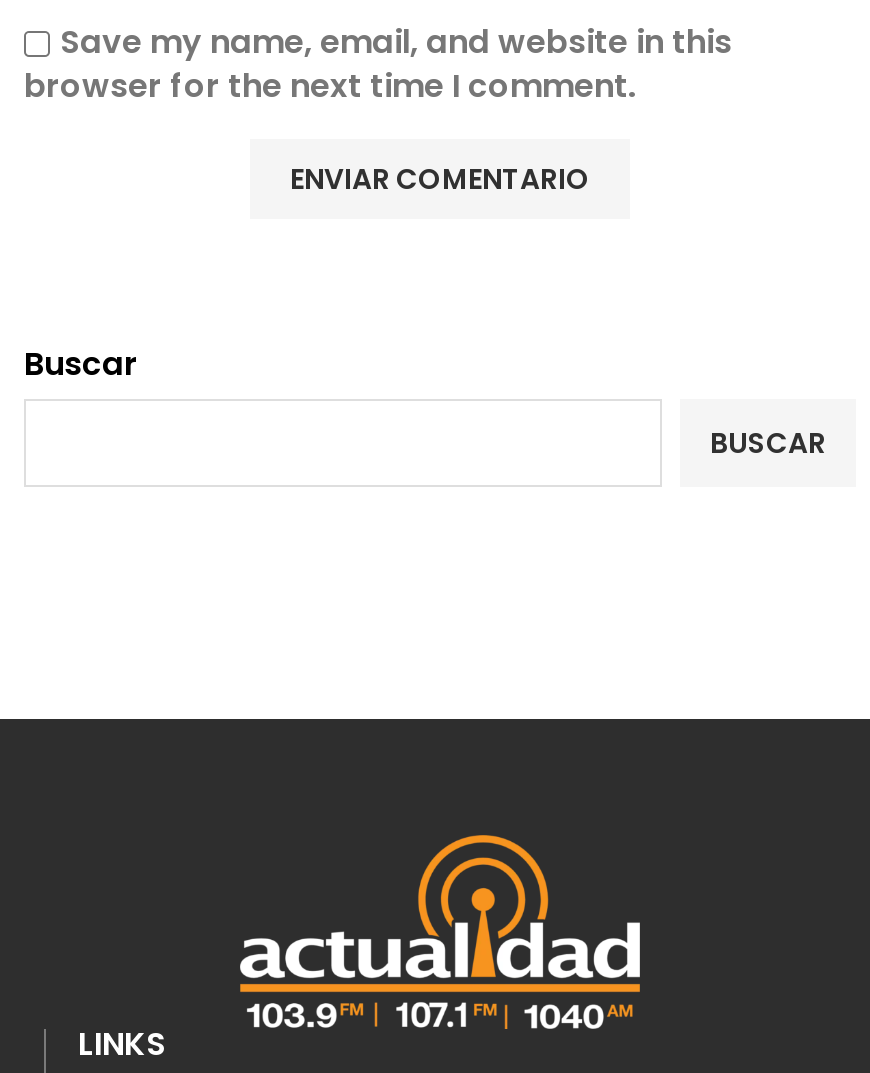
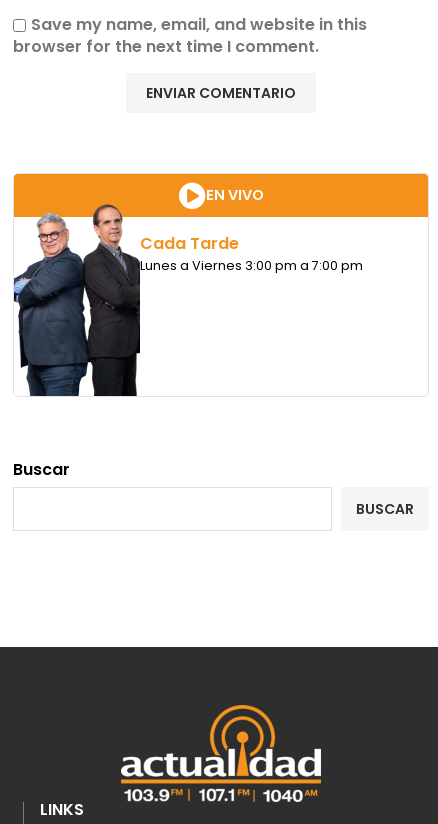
none -> [13,173,429,397] [image] | EN VIVO | Cada Tarde | Lunes a Viernes 3:00 pm a 7:00 pm

